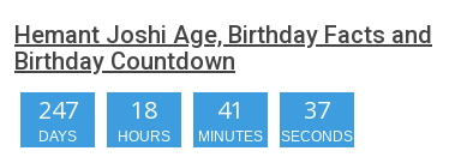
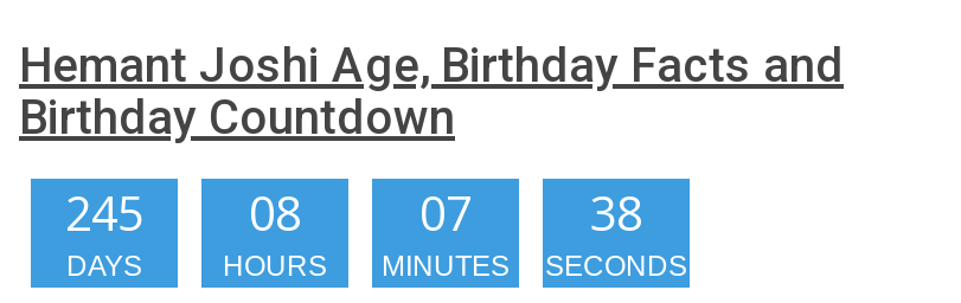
[38,93,77,126] 247 -> [65,181,143,245] 245
[131,93,157,126] 18 -> [249,181,301,245] 08
[217,93,244,126] 41 -> [419,181,472,245] 07

